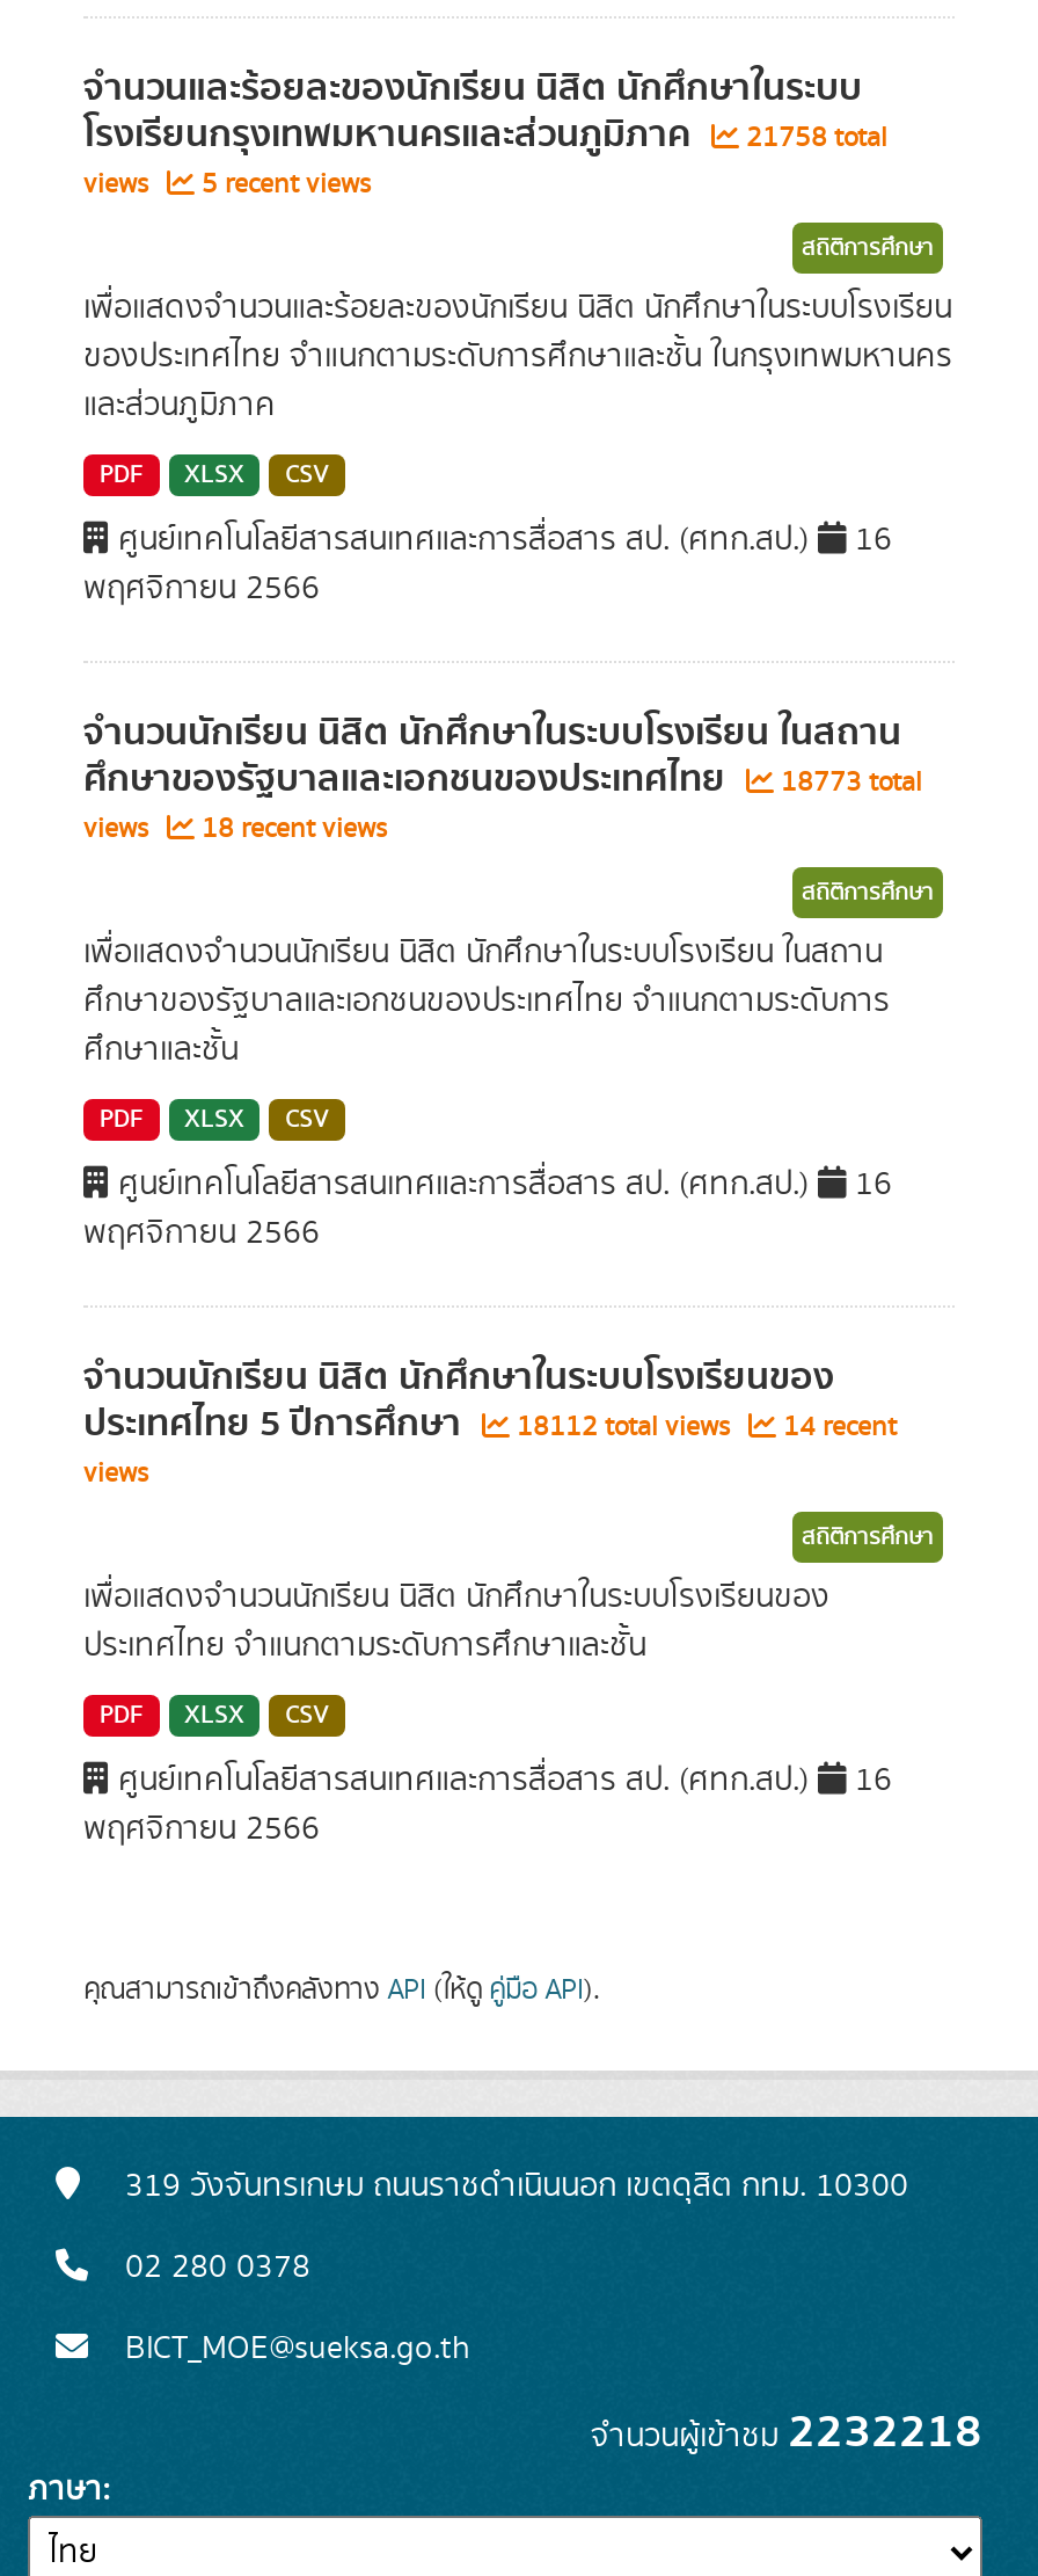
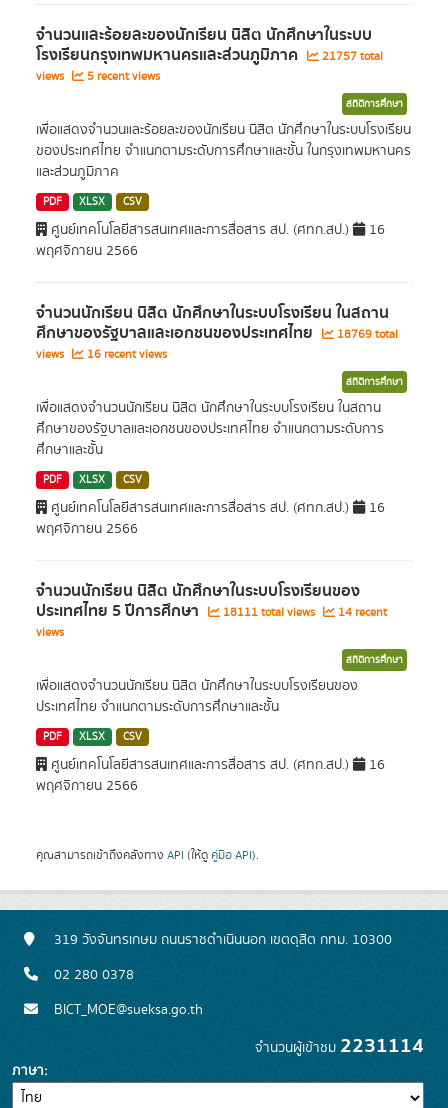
[83,104,887,165] โรงเรียนกรุงเทพมหานครและส่วนภูมิภาค 21758 total -> [36,42,383,68] โรงเรียนกรุงเทพมหานครและส่วนภูมิภาค 21757 total
[83,749,922,809] ศึกษาของรัฐบาลและเอกชนของประเทศไทย 18773 total -> [36,320,398,346] ศึกษาของรัฐบาลและเอกชนของประเทศไทย 18769 total
[83,809,387,849] views 18 recent views -> [36,346,167,363] views 16 recent views
[83,1393,897,1454] ประเทศไทย 5 ปีการศึกษา 18112 total views 14 recent -> [36,598,387,624] ประเทศไทย 5 ปีการศึกษา 18111 total views 14 recent
[591,2395,982,2469] จำนวนผู้เข้าชม2232218 -> [255,1030,424,1062] จำนวนผู้เข้าชม2231114

